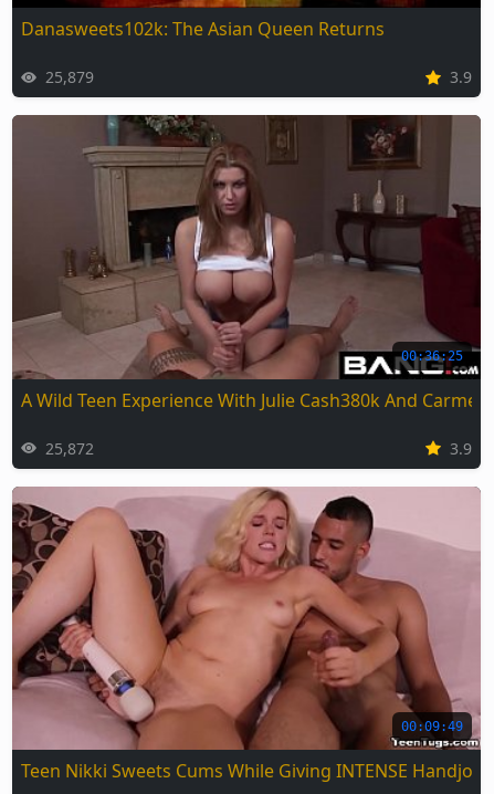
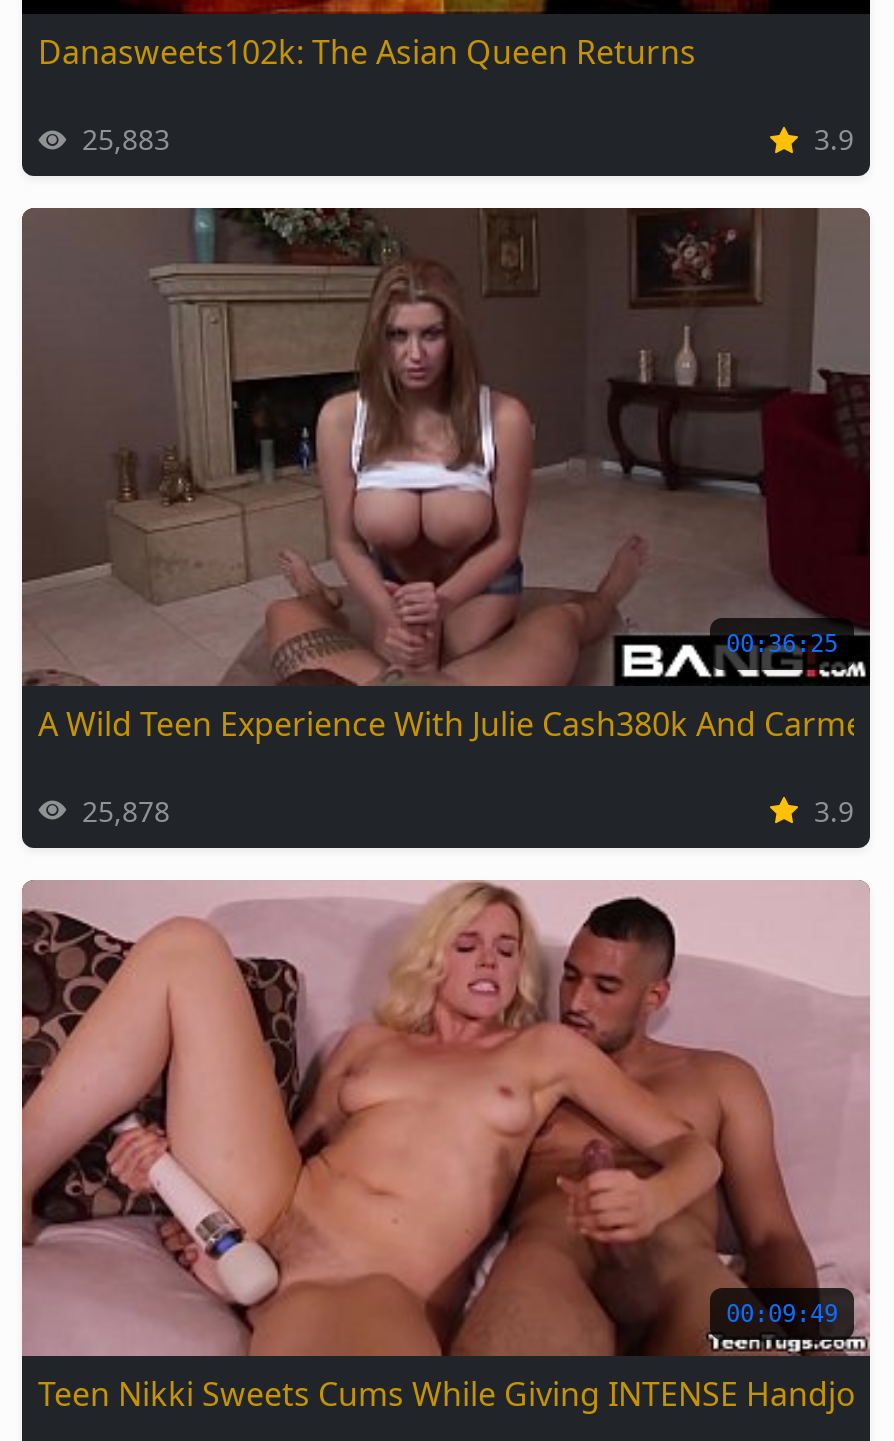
[41,66,94,87] 25,879 -> [74,120,170,158] 25,883
[41,437,94,458] 25,872 -> [74,791,170,829] 25,878

